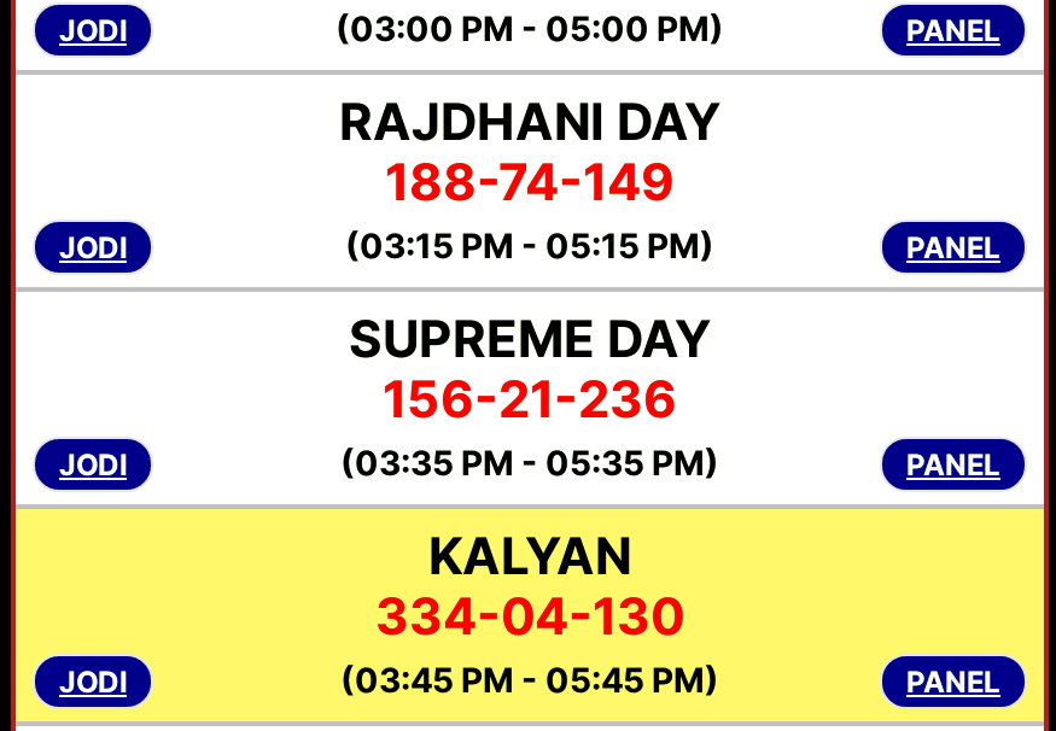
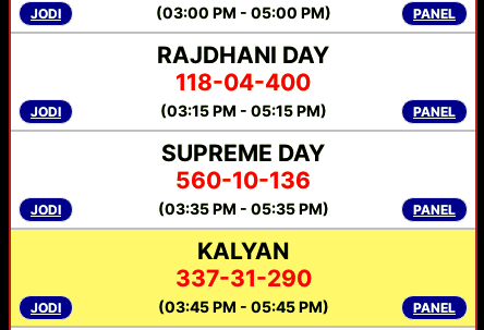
[385,153,675,213] 188-74-149 -> [176,69,311,96] 118-04-400
[383,370,677,430] 156-21-236 -> [176,167,311,194] 560-10-136
[375,587,684,647] 334-04-130 -> [175,265,311,292] 337-31-290

